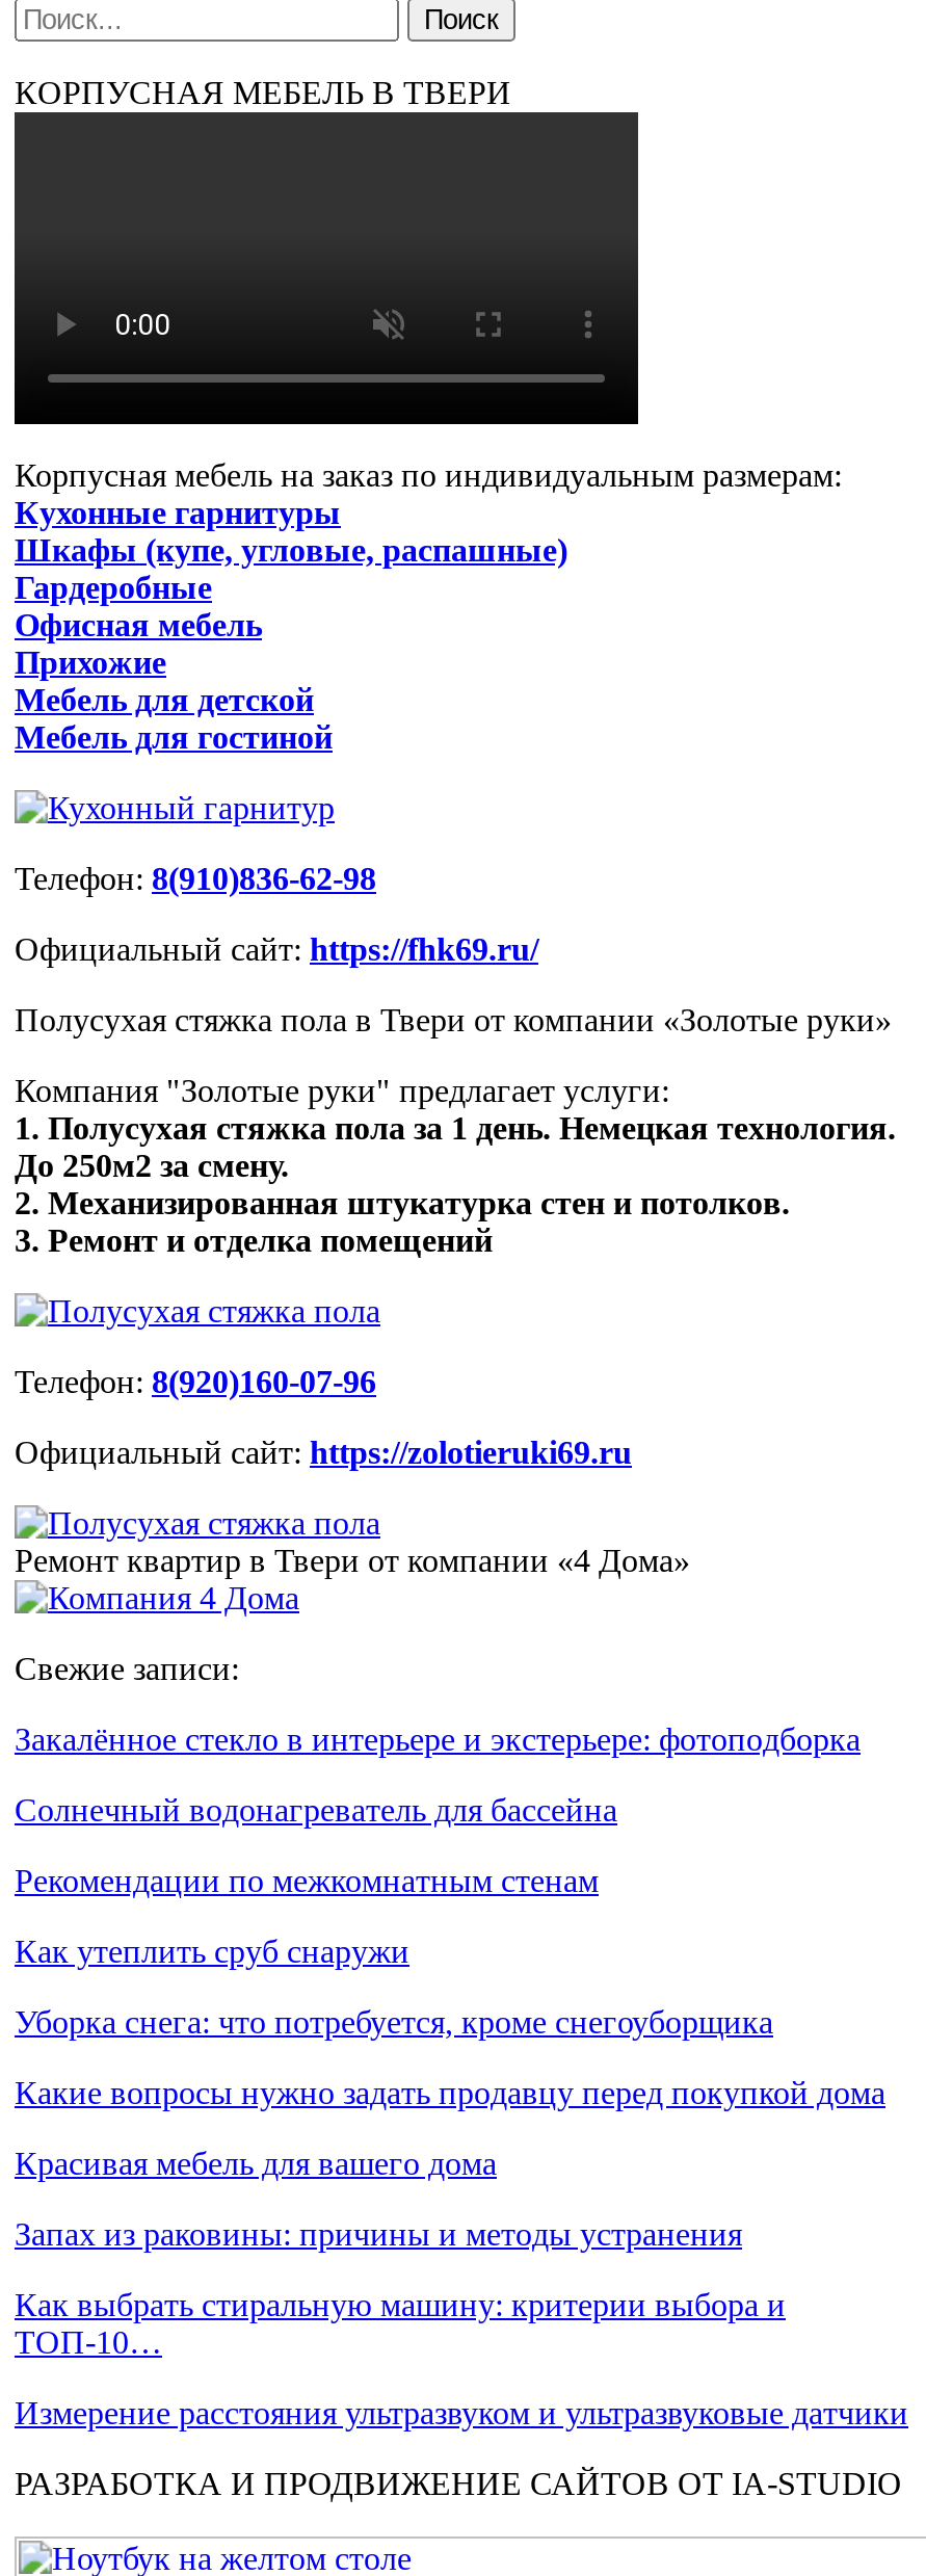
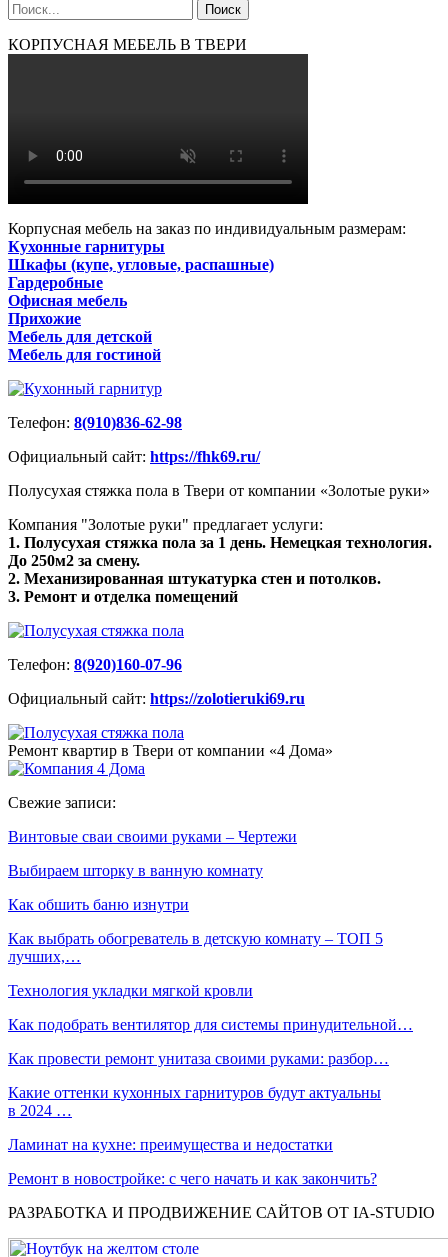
[15,1721,861,1756] Закалённое стекло в интерьере и экстерьере: фотоподборка -> [8,828,297,845] Винтовые сваи своими руками – Чертежи
[15,1791,617,1827] Солнечный водонагреватель для бассейна -> [8,862,263,879] Выбираем шторку в ванную комнату
[15,1862,599,1897] Рекомендации по межкомнатным стенам -> [8,896,189,913] Как обшить баню изнутри
[15,1933,409,1968] Как утеплить сруб снаружи -> [8,930,383,965] Как выбрать обогреватель в детскую комнату – ТОП 5 | лучших,…
[15,2003,773,2039] Уборка снега: что потребуется, кроме снегоуборщика -> [8,982,253,999] Технология укладки мягкой кровли
[15,2074,885,2109] Какие вопросы нужно задать продавцу перед покупкой дома -> [8,1016,413,1033] Как подобрать вентилятор для системы принудительной…
[15,2145,497,2180] Красивая мебель для вашего дома -> [8,1050,389,1067] Как провести ремонт унитаза своими руками: разбор…
[15,2215,742,2251] Запах из раковины: причины и методы устранения -> [8,1084,381,1119] Какие оттенки кухонных гарнитуров будут актуальны | в 2024 …
[15,2286,786,2359] Как выбрать стиральную машину: критерии выбора и | ТОП-10… -> [8,1136,333,1153] Ламинат на кухне: преимущества и недостатки
[15,2394,908,2430] Измерение расстояния ультразвуком и ультразвуковые датчики -> [8,1170,377,1187] Ремонт в новостройке: с чего начать и как закончить?

